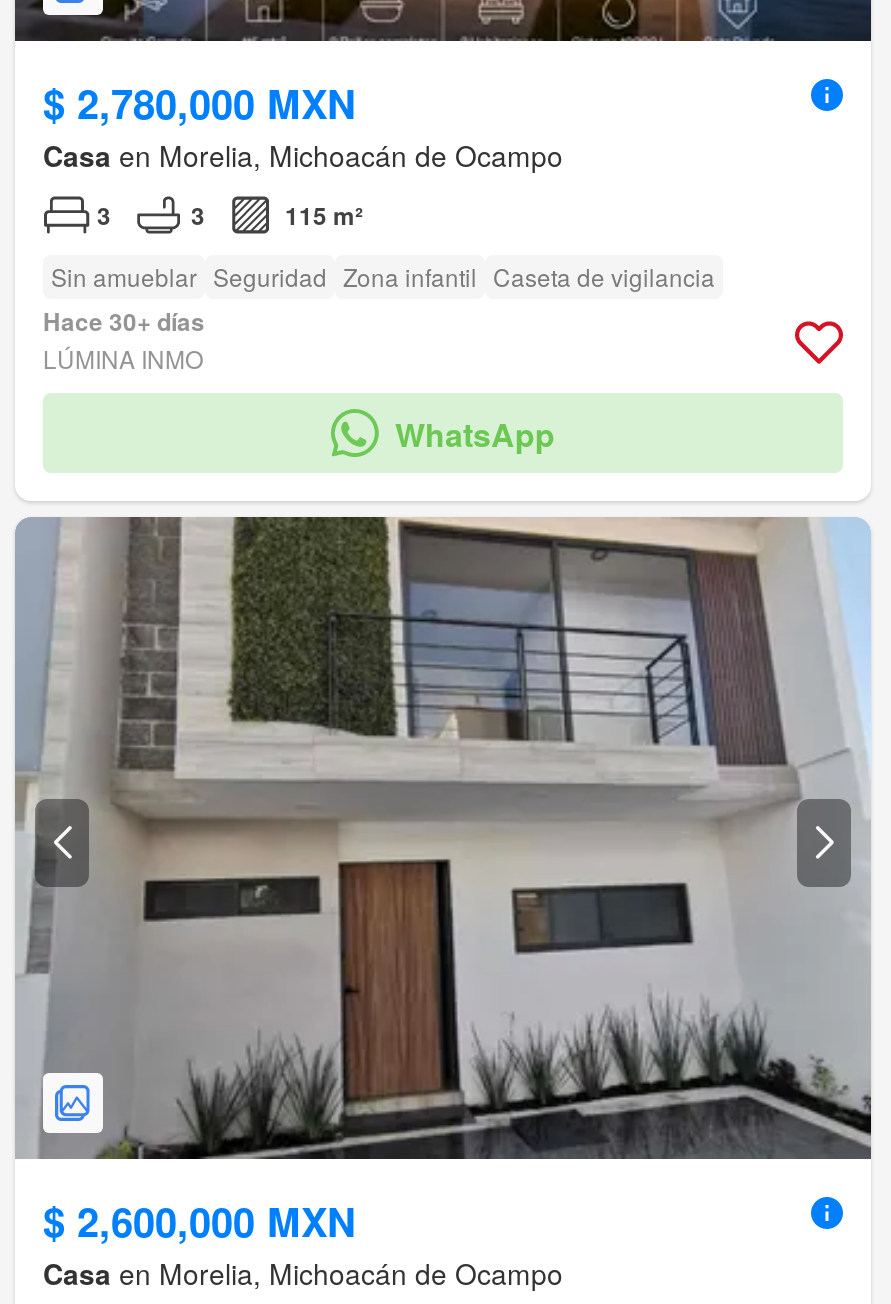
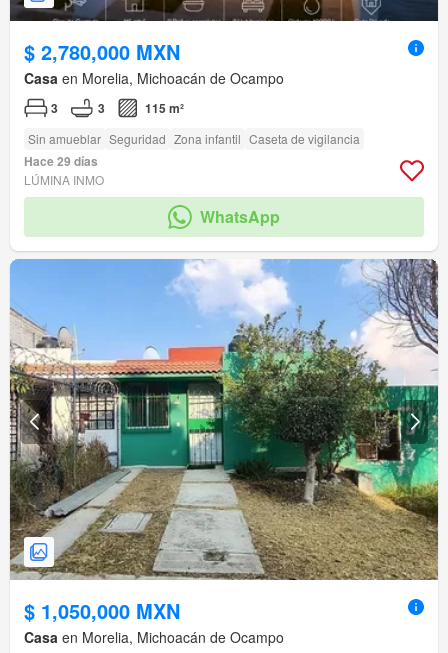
[43,304,205,340] Hace 30+ días -> [24,152,98,170] Hace 29 días
[15,514,873,1250] [image] | $ 2,600,000 MXN -> [10,258,439,625] [image] | $ 1,050,000 MXN

